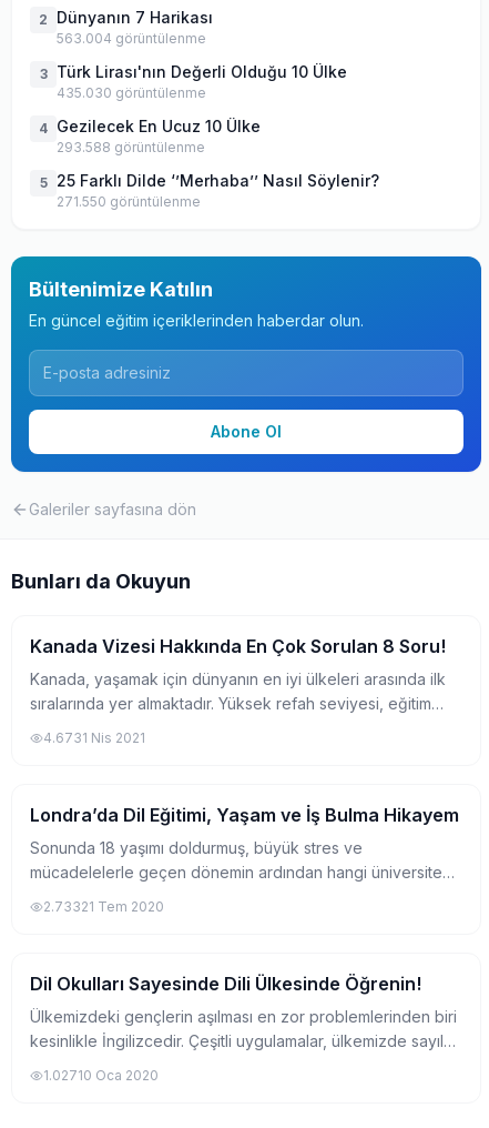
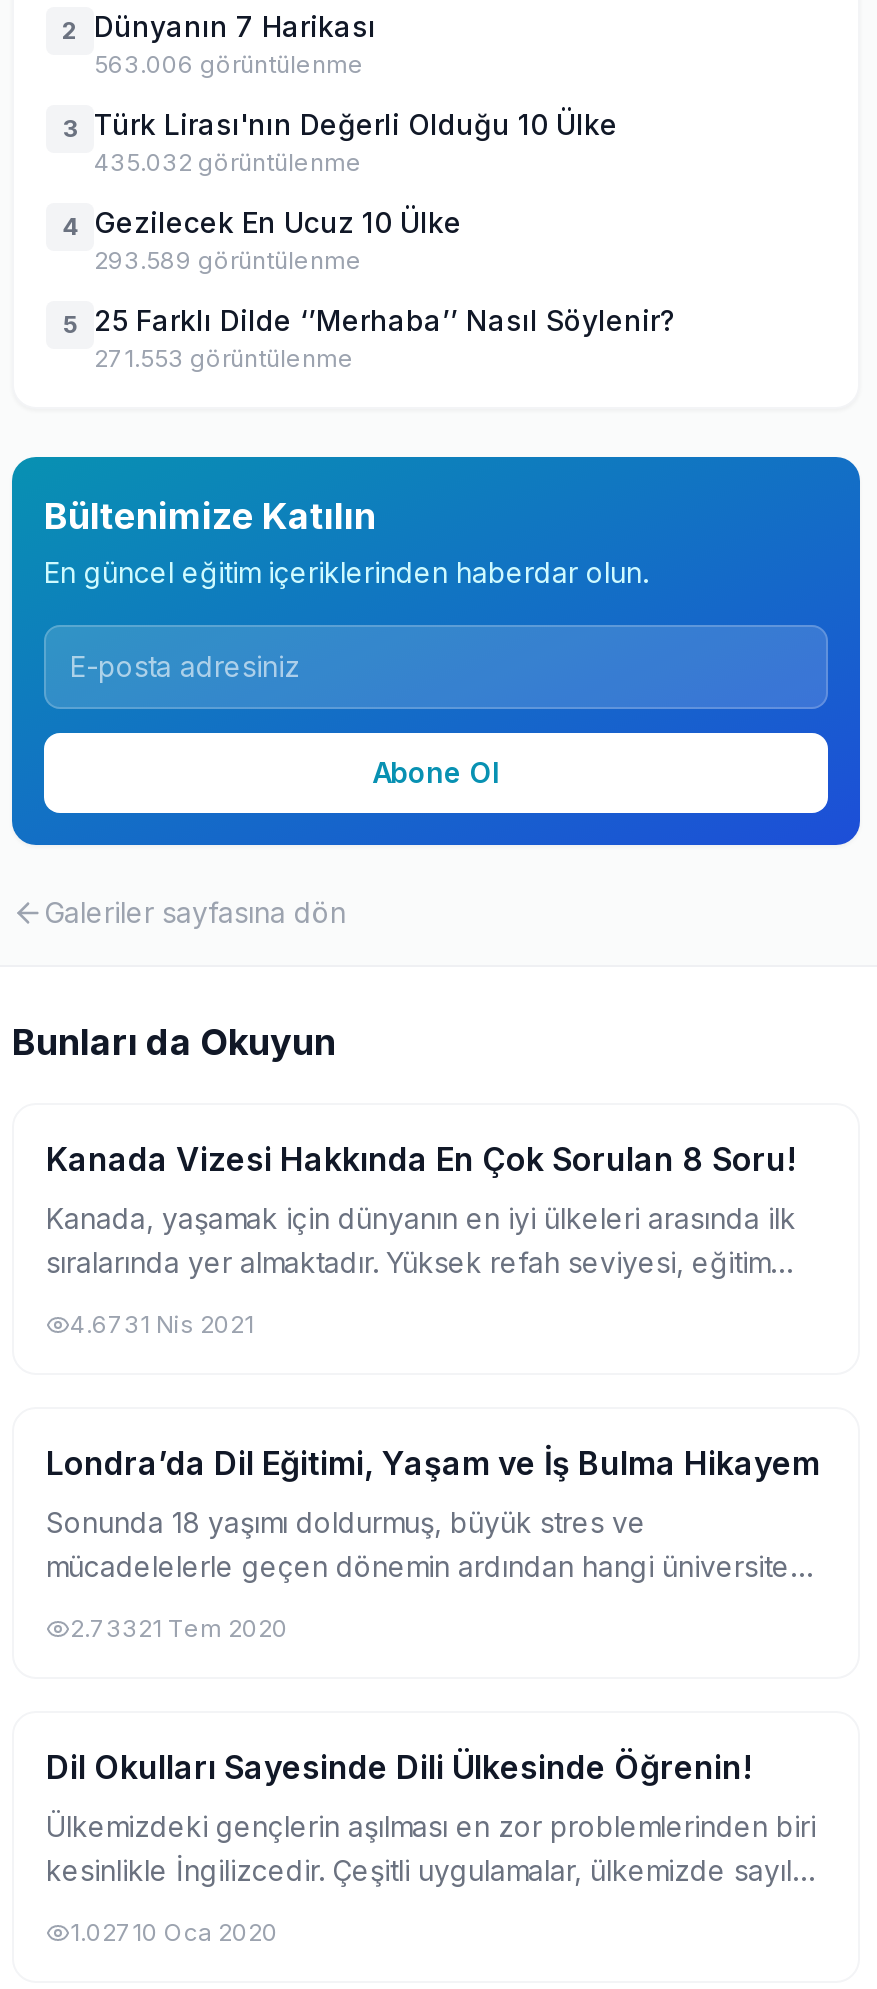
[57,30,206,47] 563.004 görüntülenme -> [94,49,364,79] 563.006 görüntülenme
[57,84,206,101] 435.030 görüntülenme -> [94,147,362,177] 435.032 görüntülenme
[57,139,205,155] 293.588 görüntülenme -> [94,245,362,275] 293.589 görüntülenme
[57,193,201,210] 271.550 görüntülenme -> [94,343,354,373] 271.553 görüntülenme

